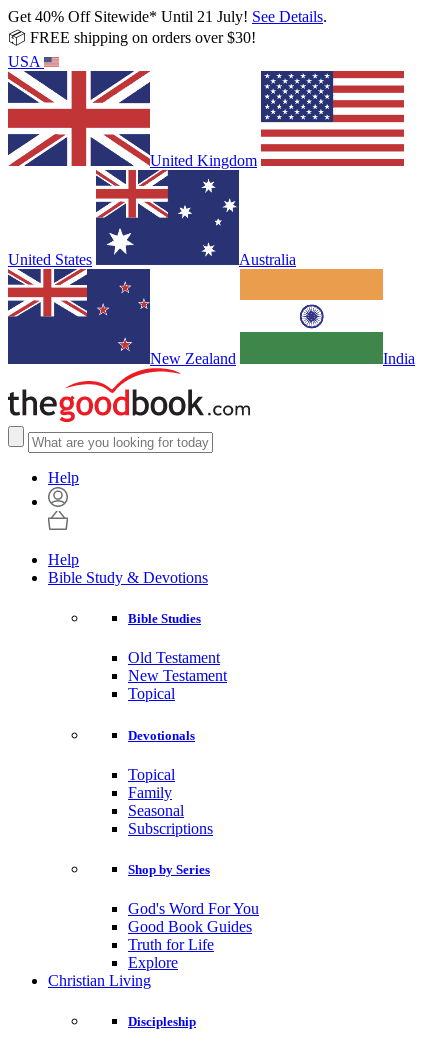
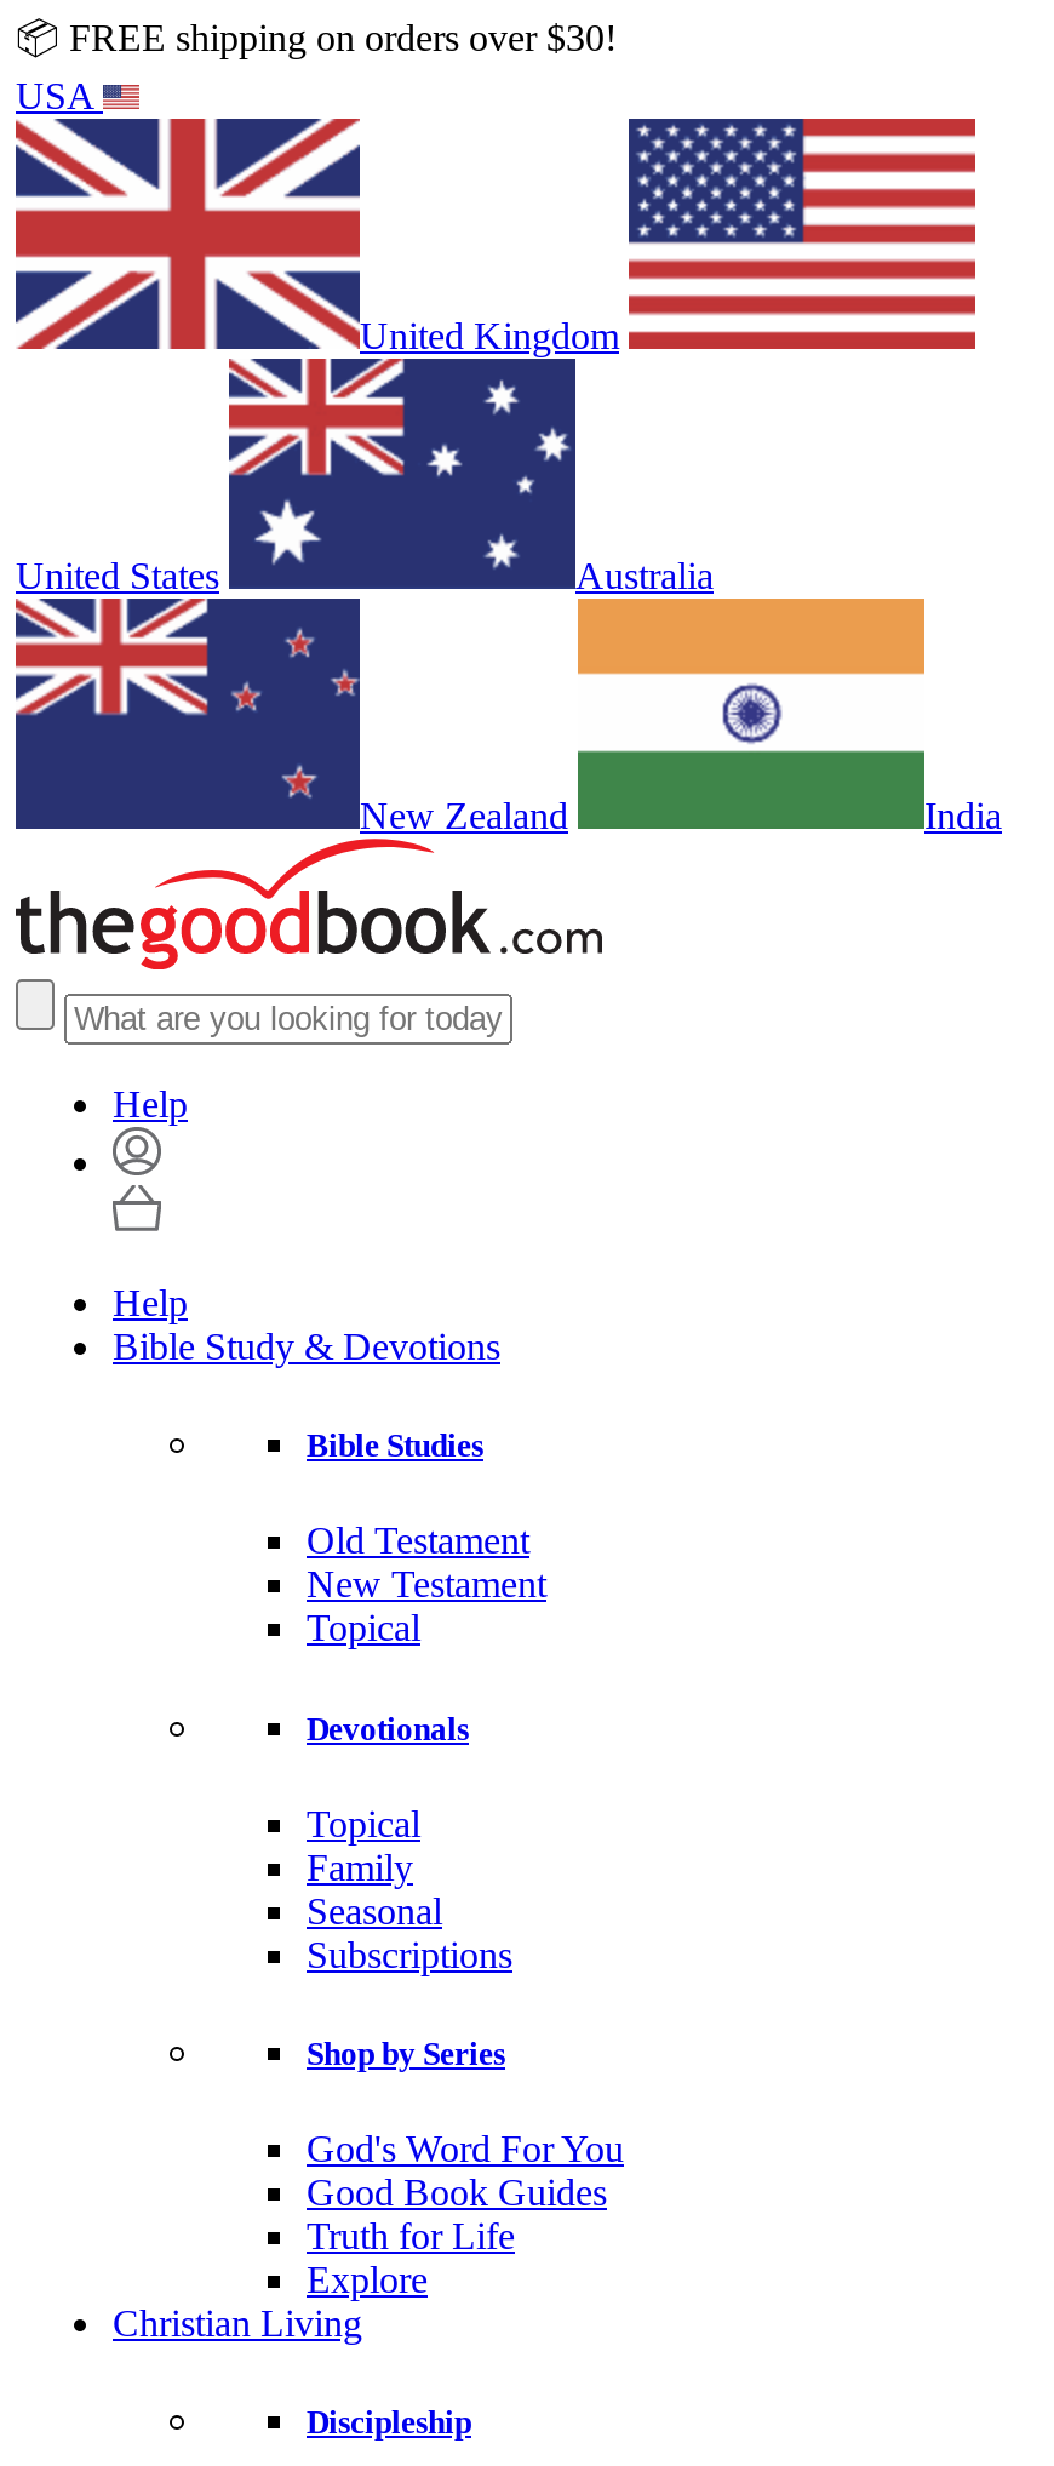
[8,8,327,25] Get 40% Off Sitewide* Until 21 July! See Details. -> none

